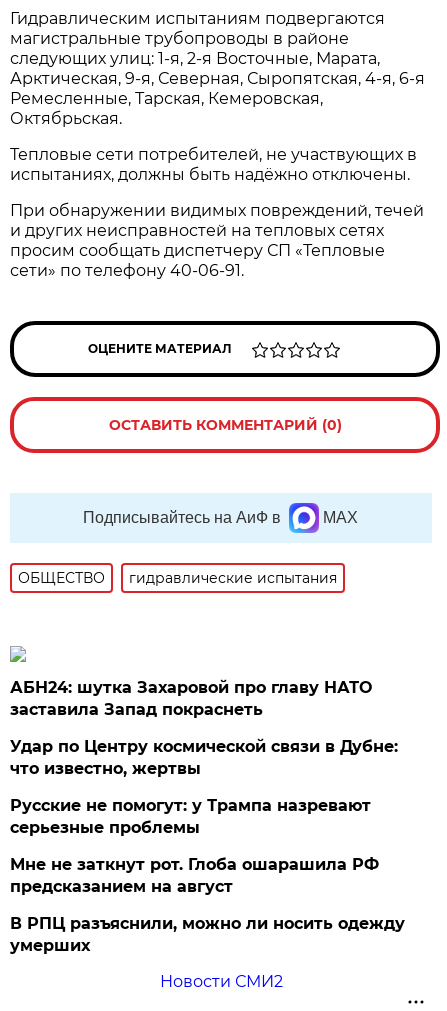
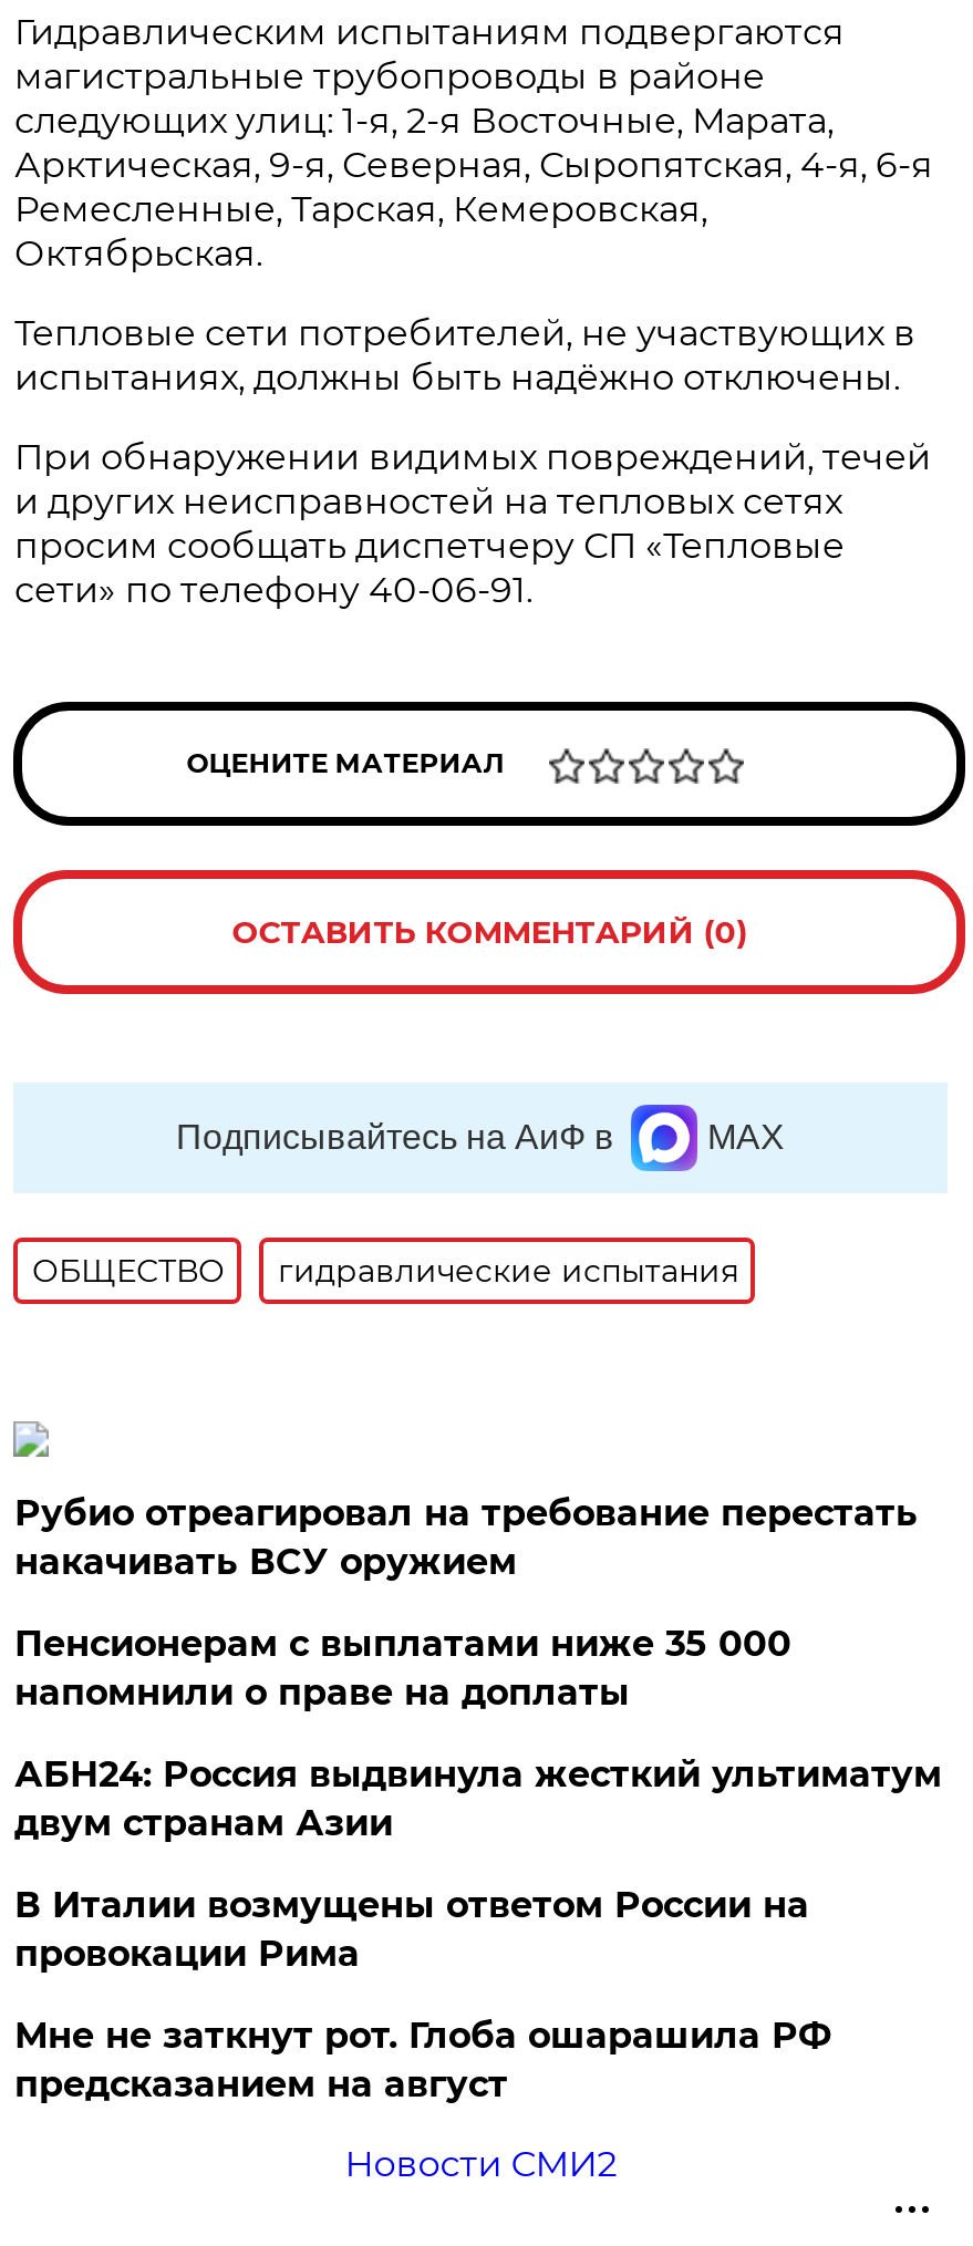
[10,678,398,837] АБН24: шутка Захаровой про главу НАТО | заставила Запад покраснеть | Удар по Центру космической связи в Дубне: | что известно, жертвы | Русские не помогут: у Трампа назревают | серьезные проблемы -> [14,1492,942,1975] Рубио отреагировал на требование перестать | накачивать ВСУ оружием | Пенсионерам с выплатами ниже 35 000 | напомнили о праве на доплаты | АБН24: Россия выдвинула жесткий ультиматум | двум странам Азии | В Италии возмущены ответом России на | провокации Рима
moved [10,855,379,896] -> [14,2014,831,2105]: Мне не заткнут рот. Глоба ошарашила РФ | предсказанием на август
[10,914,405,955] В РПЦ разъяснили, можно ли носить одежду | умерших -> none

